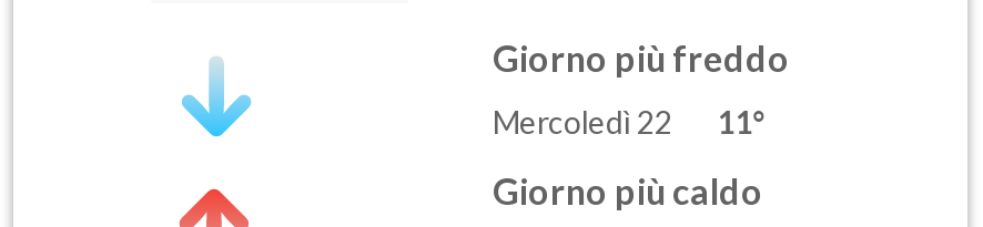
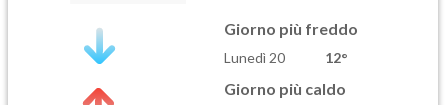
[493,103,768,141] Mercoledì 22 | 11° -> [224,49,348,66] Lunedì 20 | 12°

